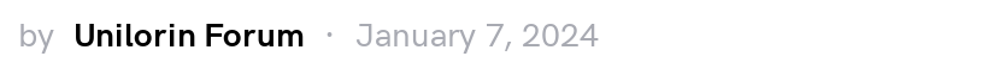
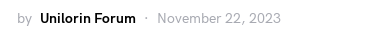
[355,15,599,56] January 7, 2024 -> [157,10,281,27] November 22, 2023

